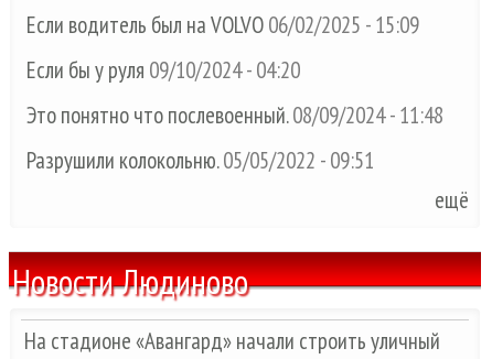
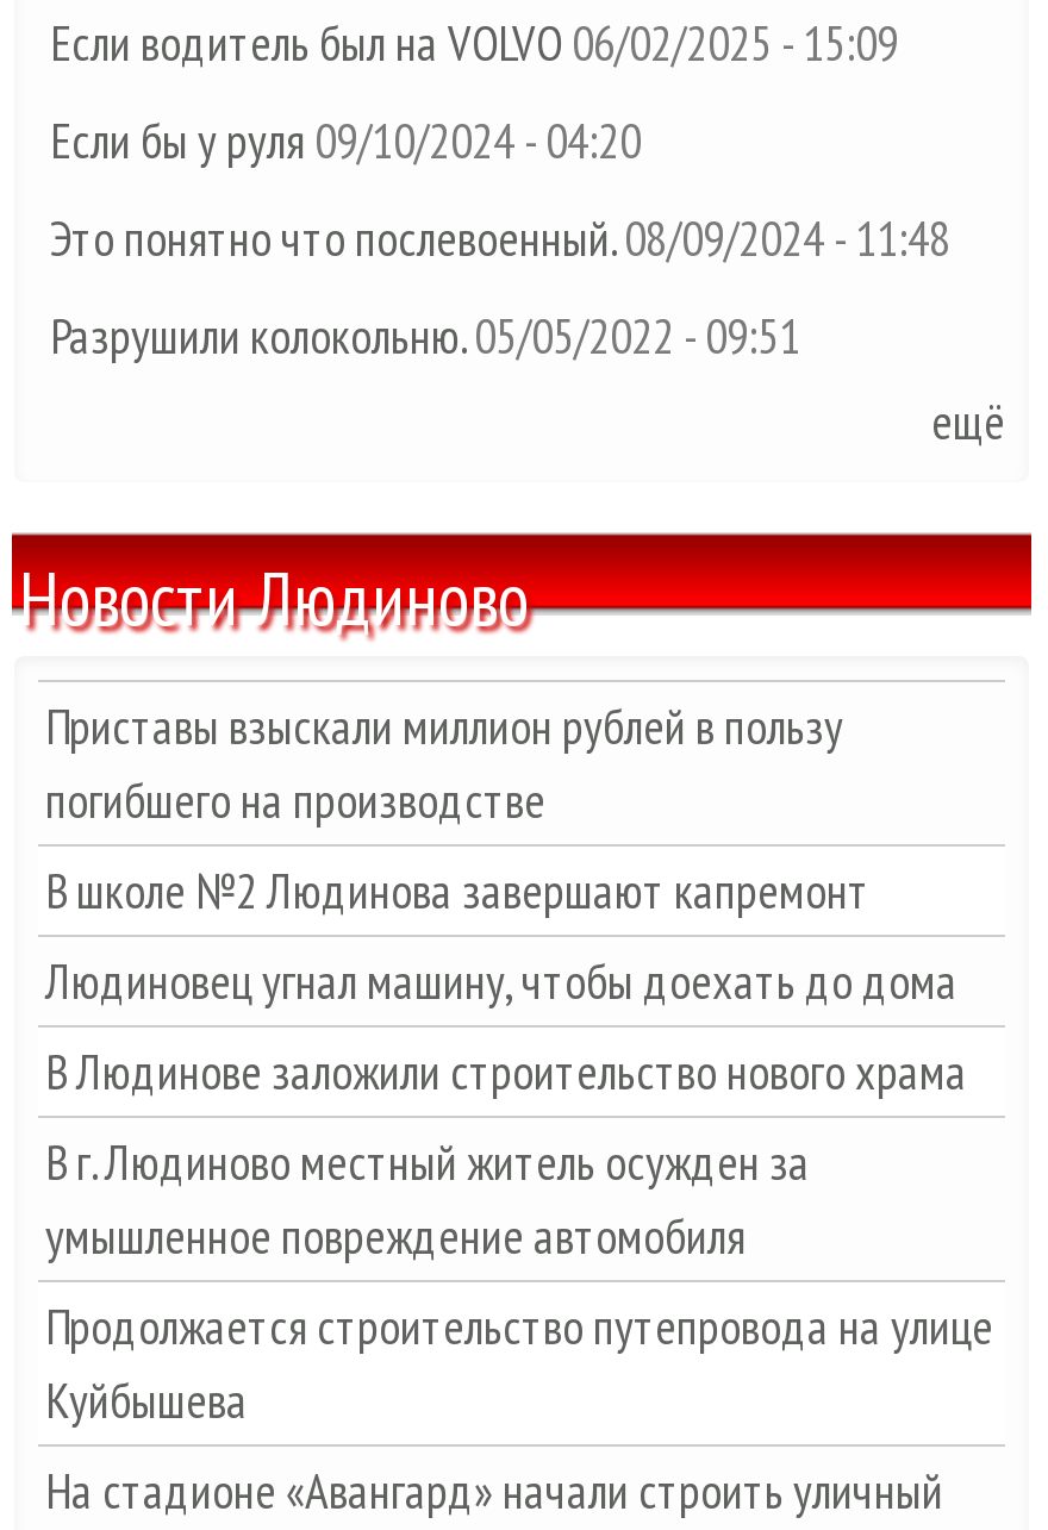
none -> [45,694,993,1432] Приставы взыскали миллион рублей в пользу | погибшего на производстве | В школе №2 Людинова завершают капремонт | Людиновец угнал машину, чтобы доехать до дома | В Людинове заложили строительство нового храма | В г. Людиново местный житель осужден за | умышленное повреждение автомобиля | Продолжается строительство путепровода на улице | Куйбышева

